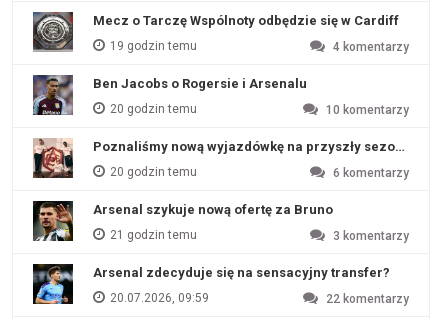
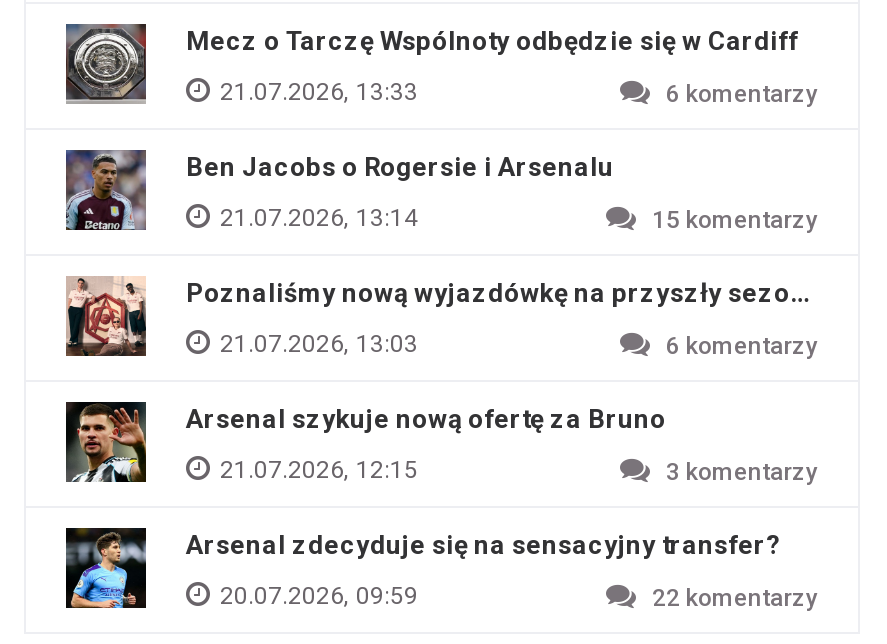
[107,39,409,54] 19 godzin temu | 4 komentarzy -> [214,78,818,108] 21.07.2026, 13:33 | 6 komentarzy
[107,102,409,117] 20 godzin temu | 10 komentarzy -> [214,204,818,234] 21.07.2026, 13:14 | 15 komentarzy
[107,165,197,179] 20 godzin temu -> [214,330,418,358] 21.07.2026, 13:03
[107,228,197,242] 21 godzin temu -> [214,456,418,484] 21.07.2026, 12:15

